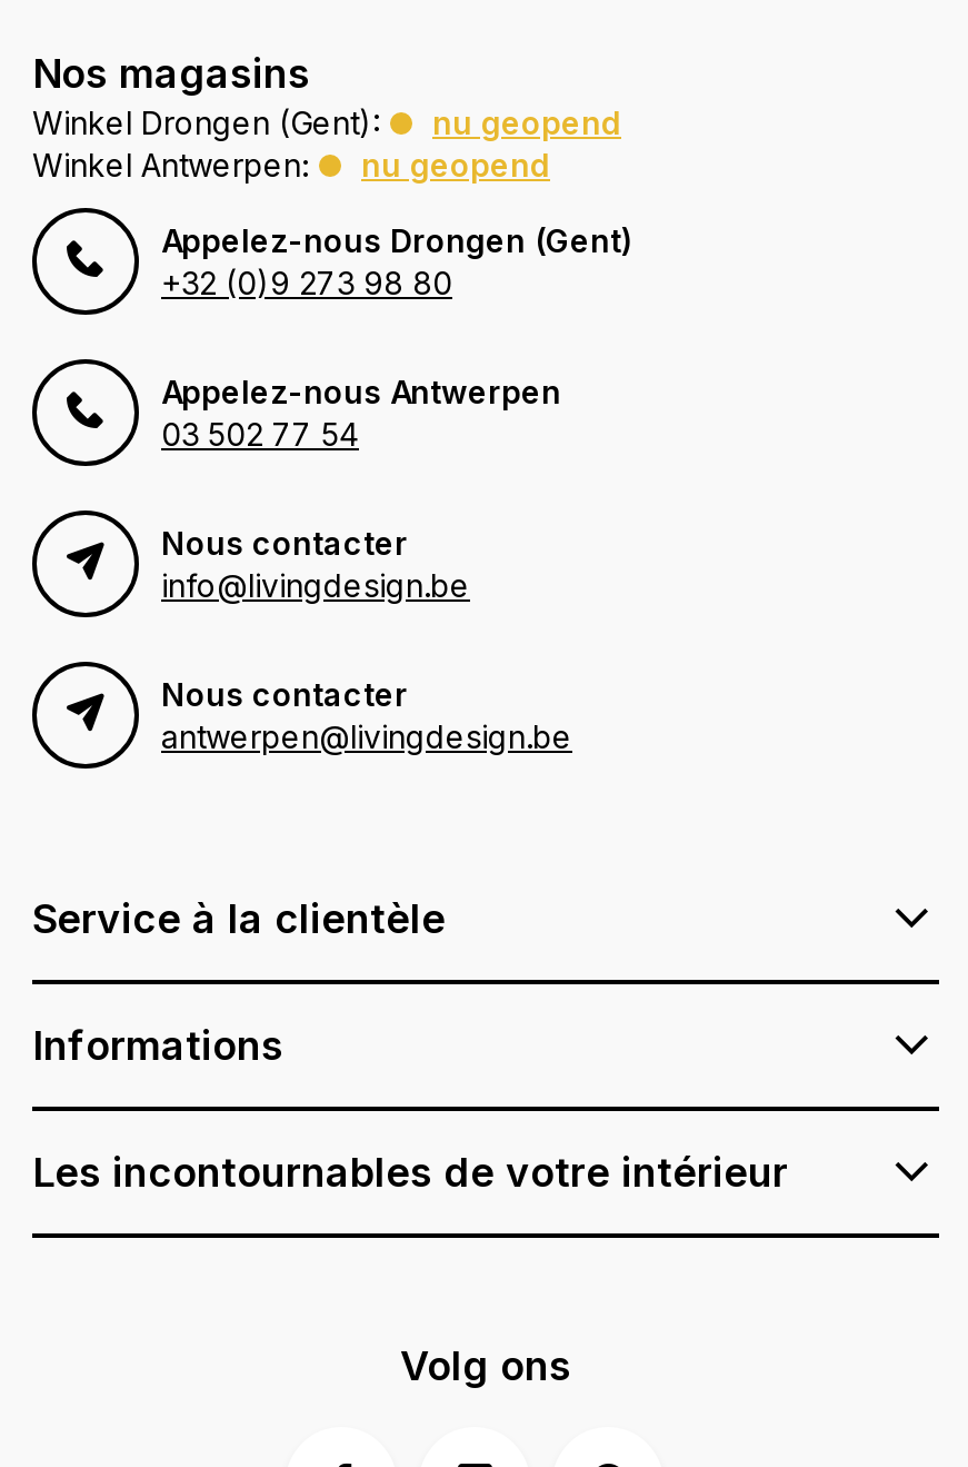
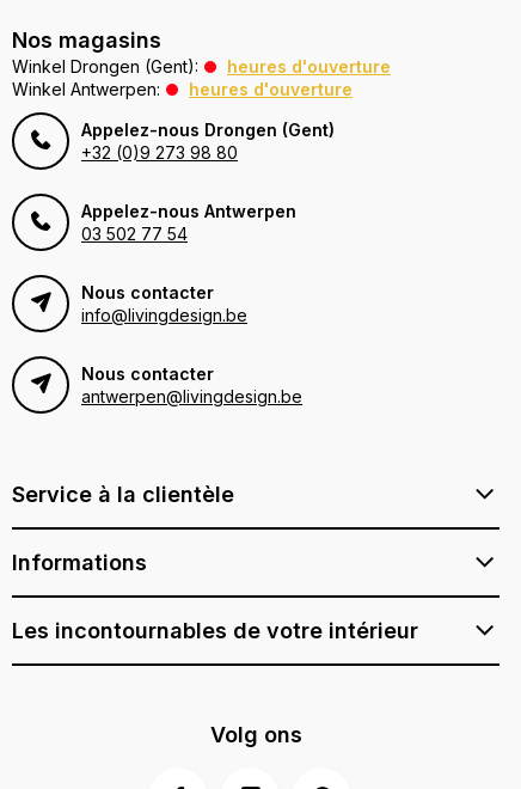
[432,104,621,142] nu geopend -> [227,57,391,77] heures d'ouverture
[361,146,550,184] nu geopend -> [189,79,353,100] heures d'ouverture

